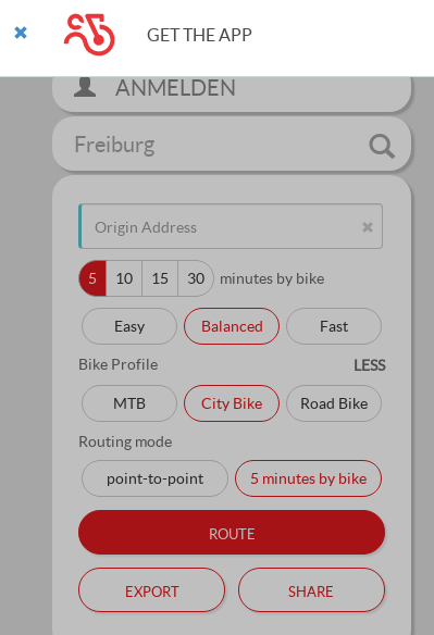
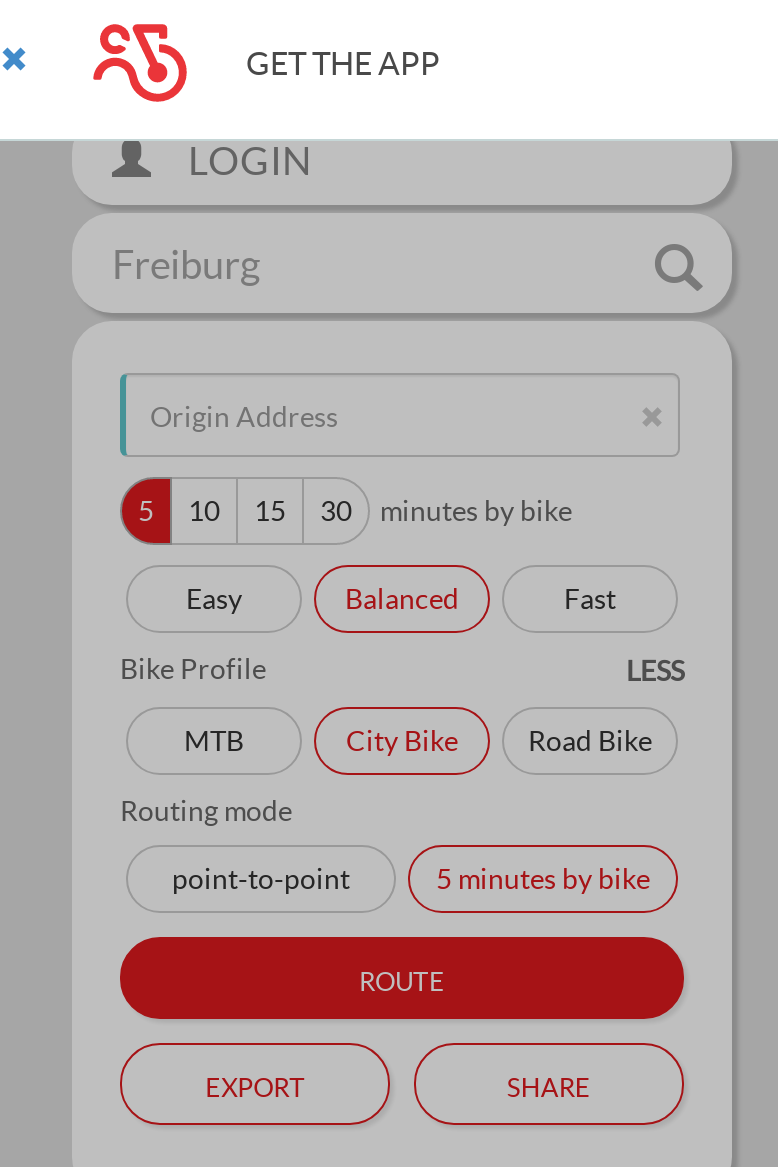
[111,75,236,100] ANMELDEN -> [180,137,312,183] LOGIN

